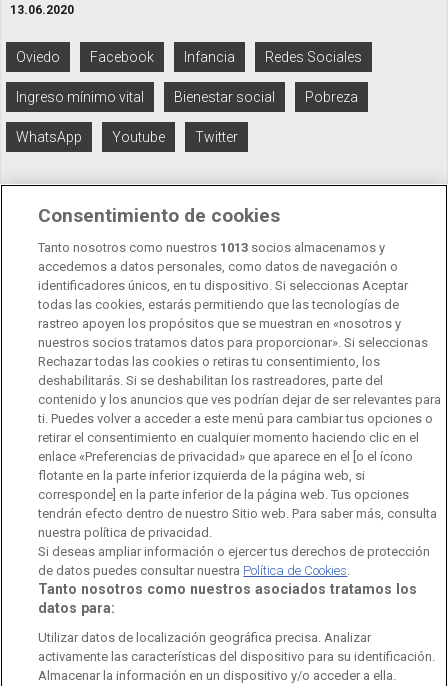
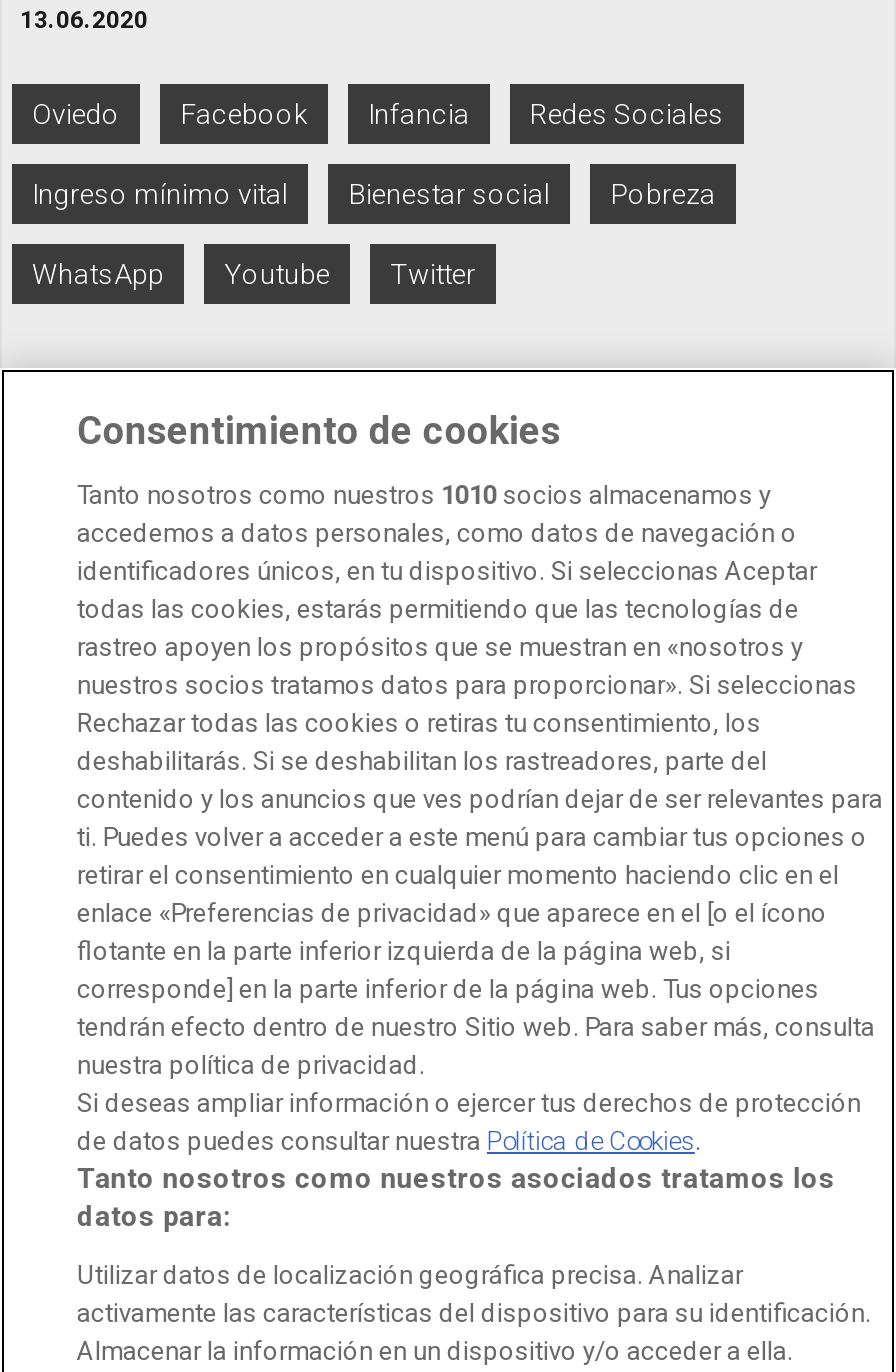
[38,240,385,255] Tanto nosotros como nuestros 1013 socios almacenamos y -> [77,480,771,510] Tanto nosotros como nuestros 1010 socios almacenamos y

